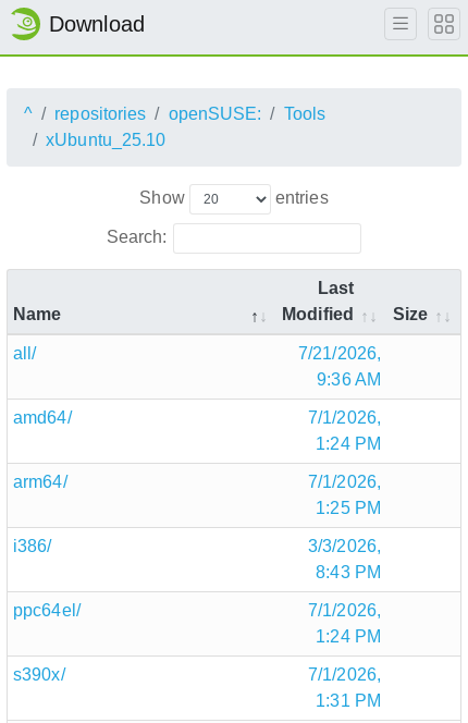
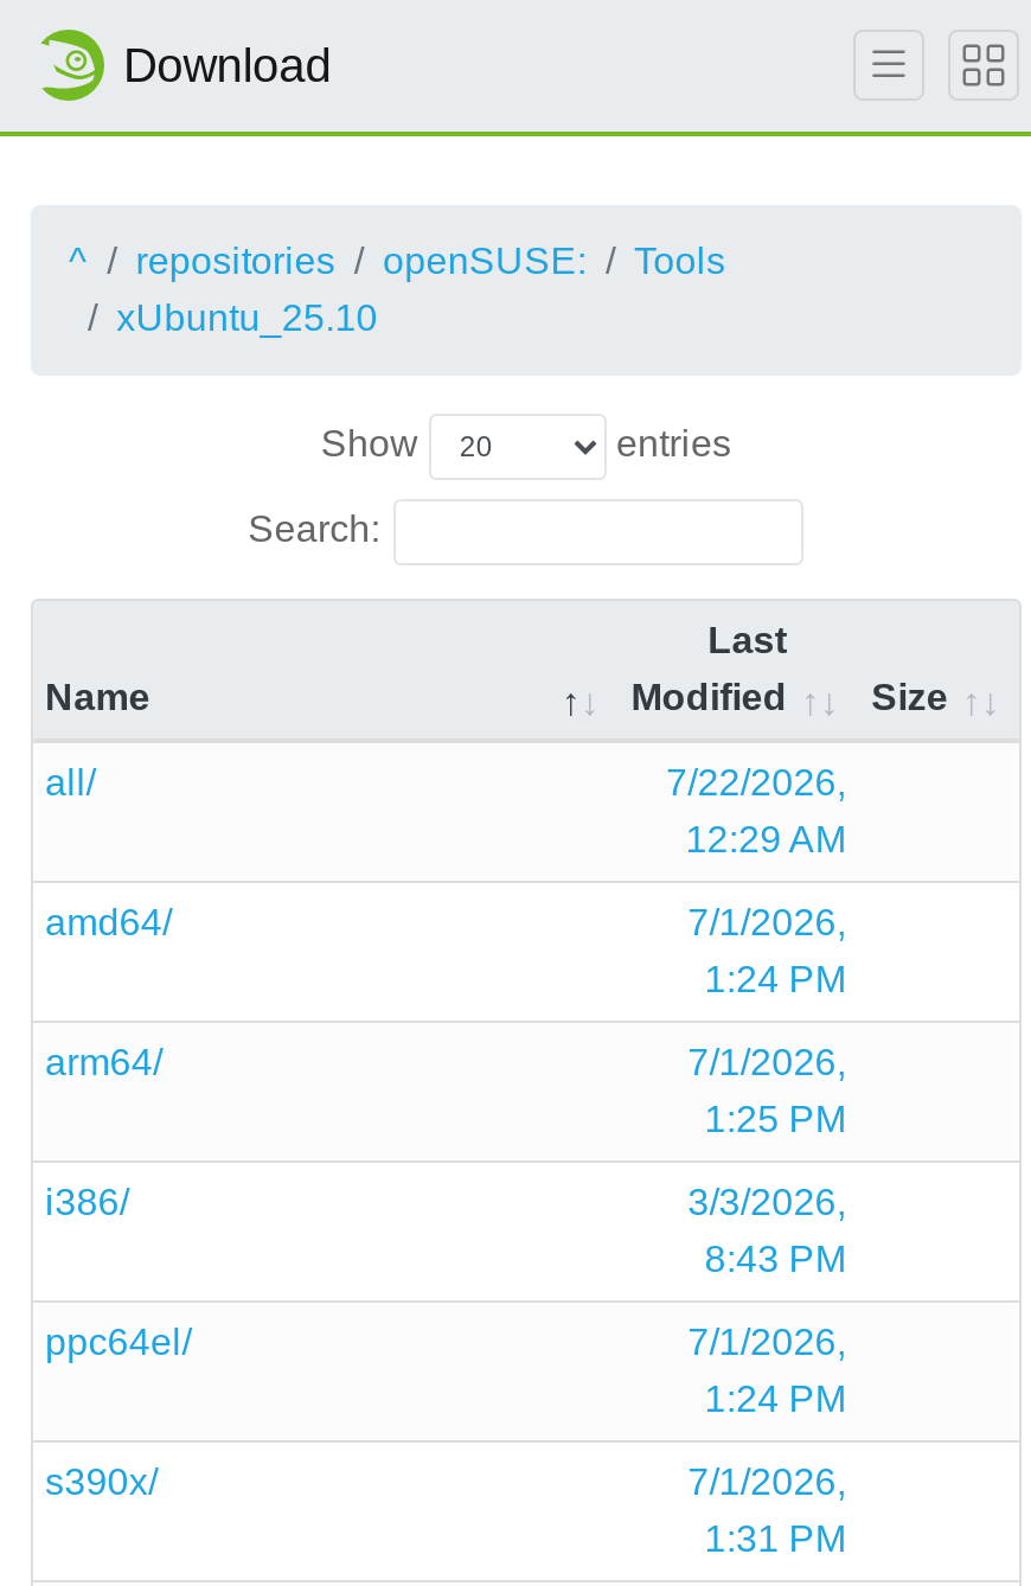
[298,344,381,362] 7/21/2026, -> [666,761,846,802] 7/22/2026,
[317,370,381,388] 9:36 AM -> [685,818,846,859] 12:29 AM

